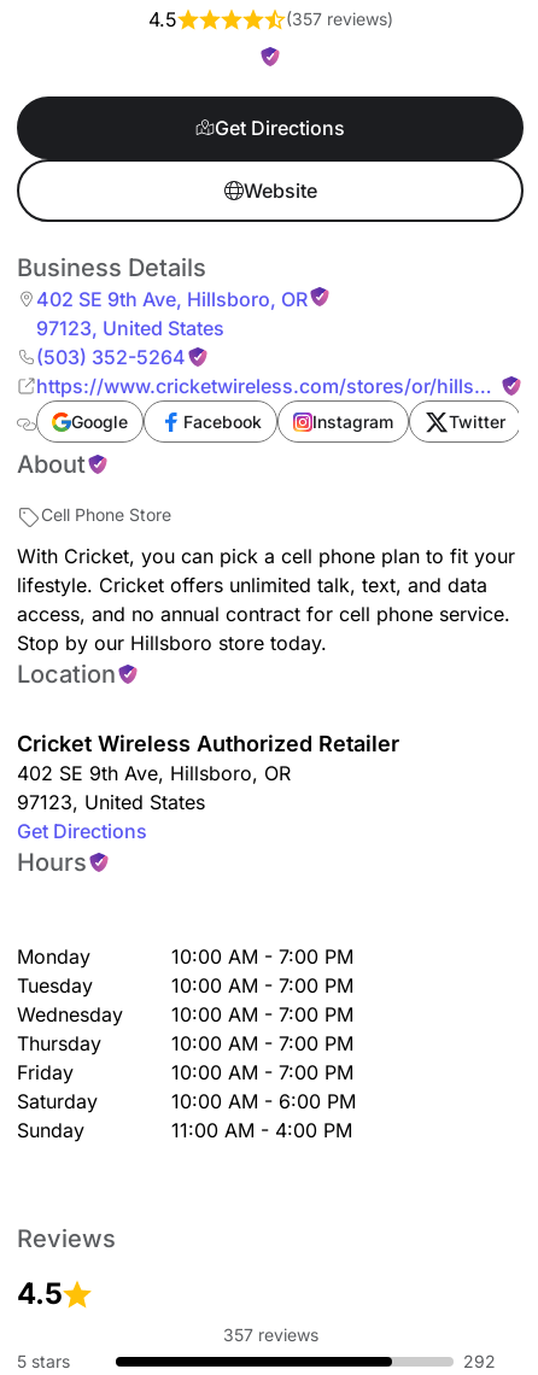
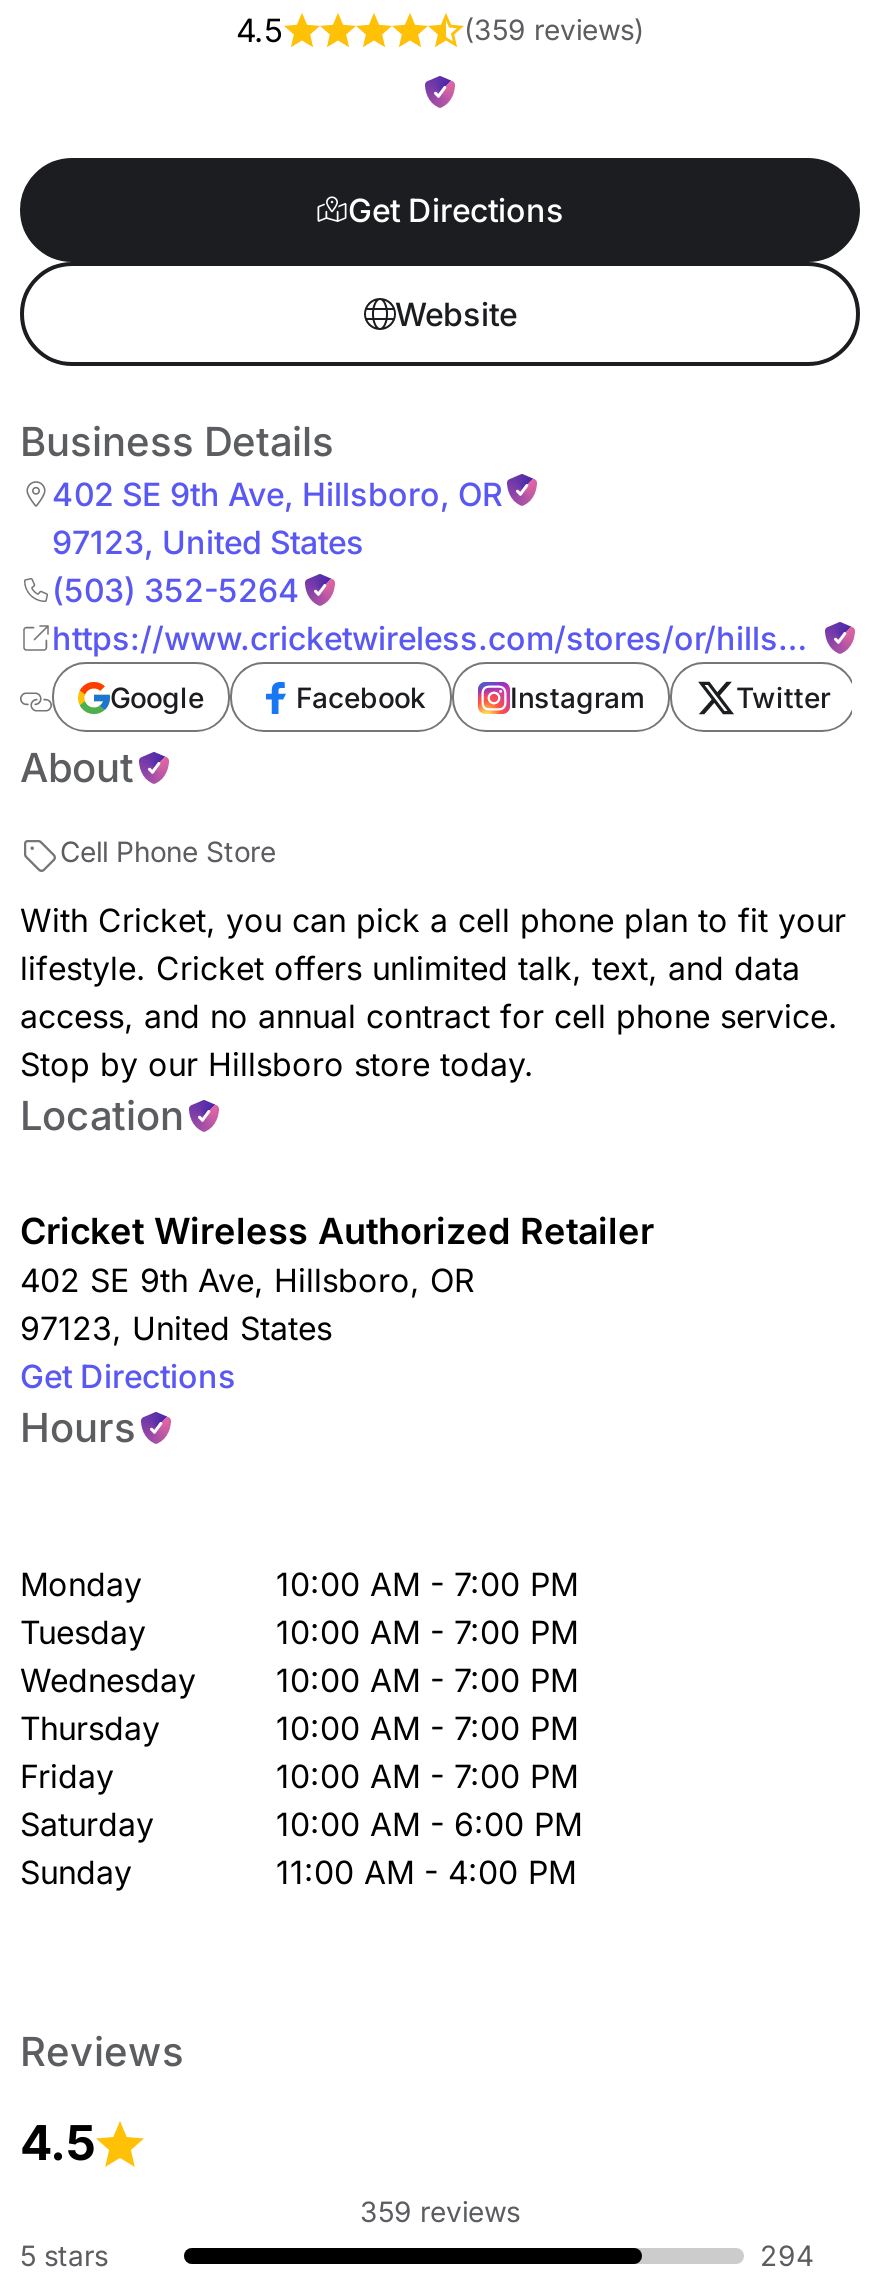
[285,8,393,29] (357 reviews) -> [464,12,644,46] (359 reviews)
[223,1324,318,1345] 357 reviews -> [360,2194,520,2228] 359 reviews
[463,1351,496,1371] 292 -> [760,2238,814,2272] 294

